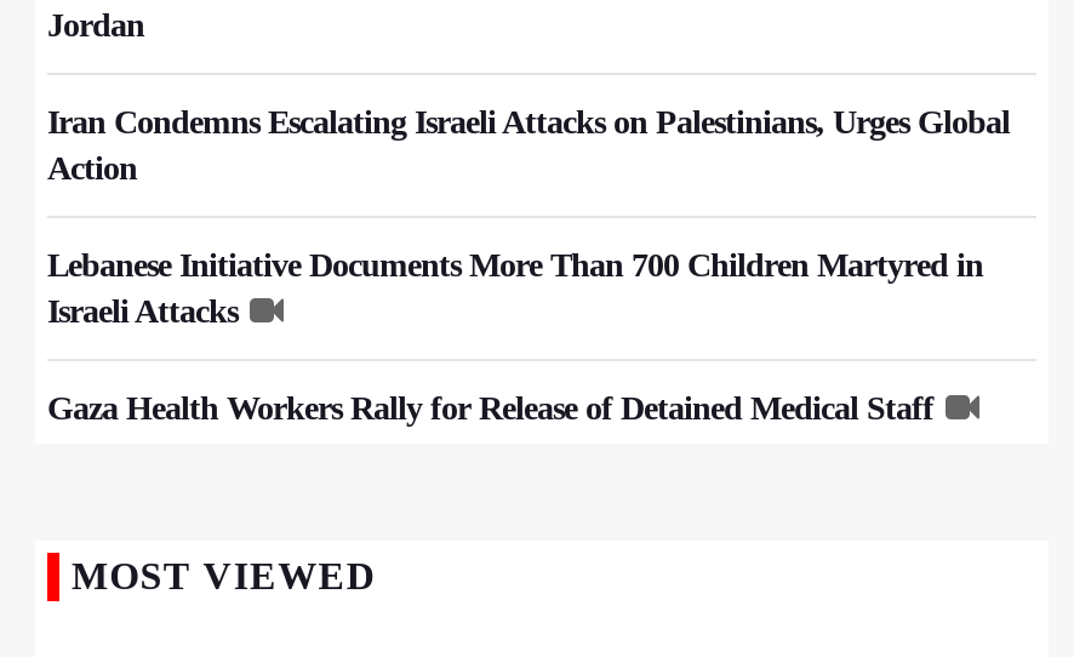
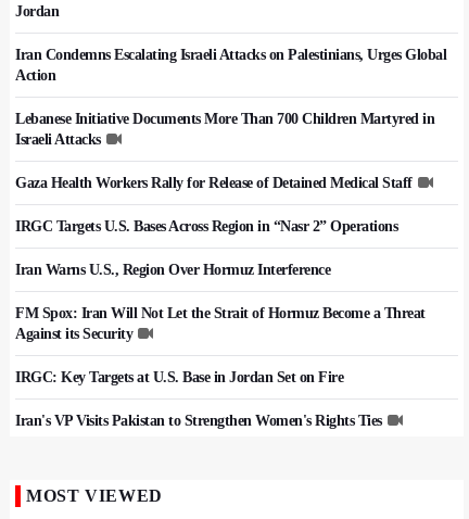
none -> [15,218,425,429] IRGC Targets U.S. Bases Across Region in “Nasr 2” Operations | Iran Warns U.S., Region Over Hormuz Interference | FM Spox: Iran Will Not Let the Strait of Hormuz Become a Threat | Against its Security | IRGC: Key Targets at U.S. Base in Jordan Set on Fire | Iran's VP Visits Pakistan to Strengthen Women's Rights Ties

